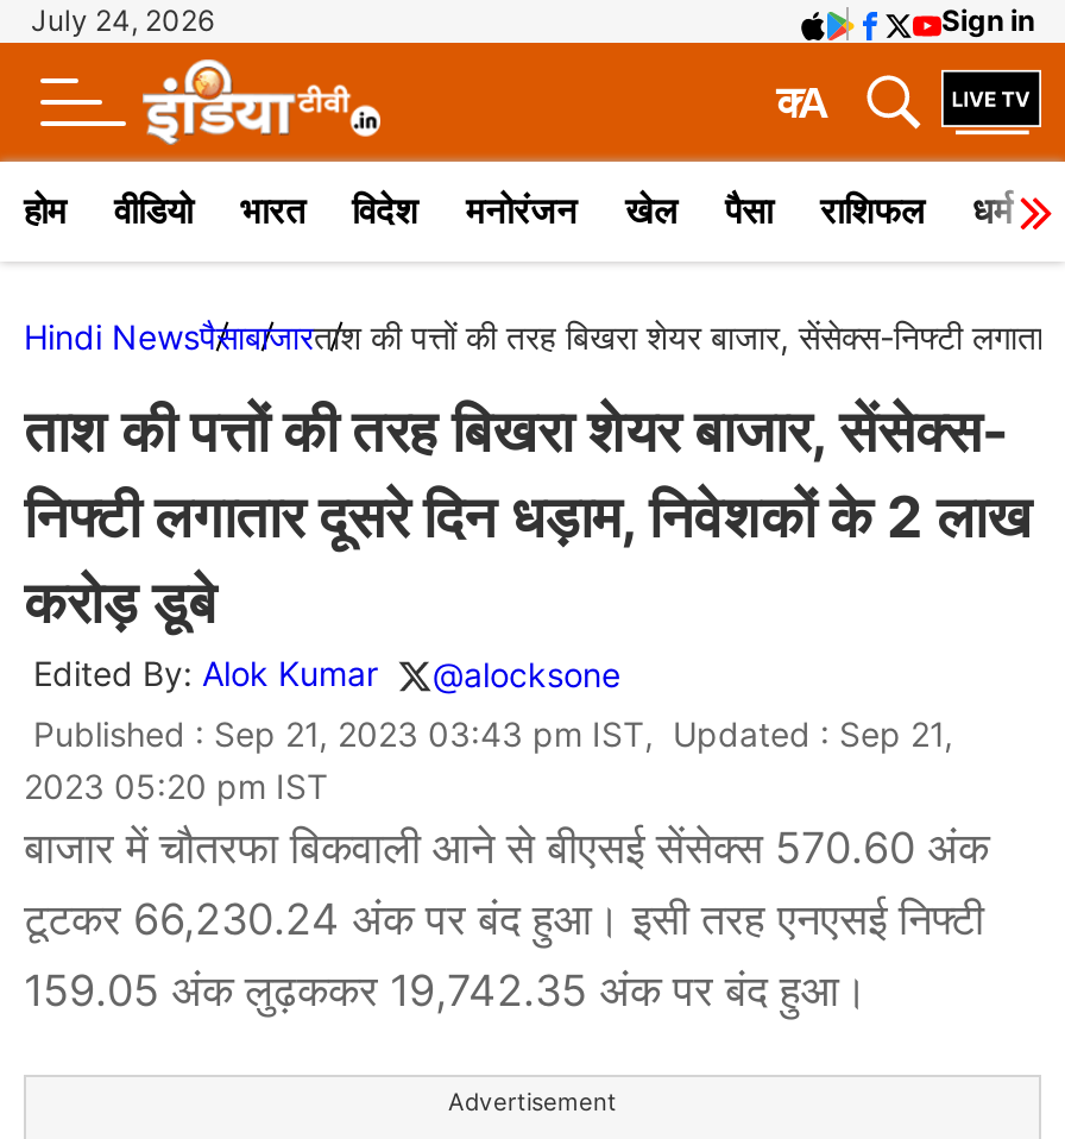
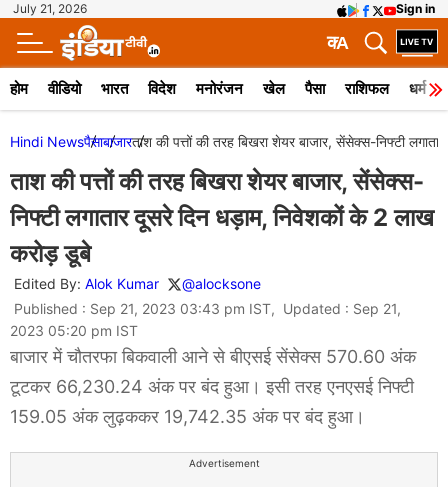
[31,2,214,38] July 24, 2026 -> [13,1,87,16] July 21, 2026

